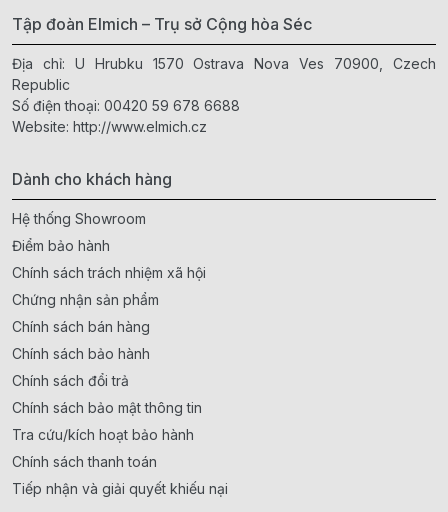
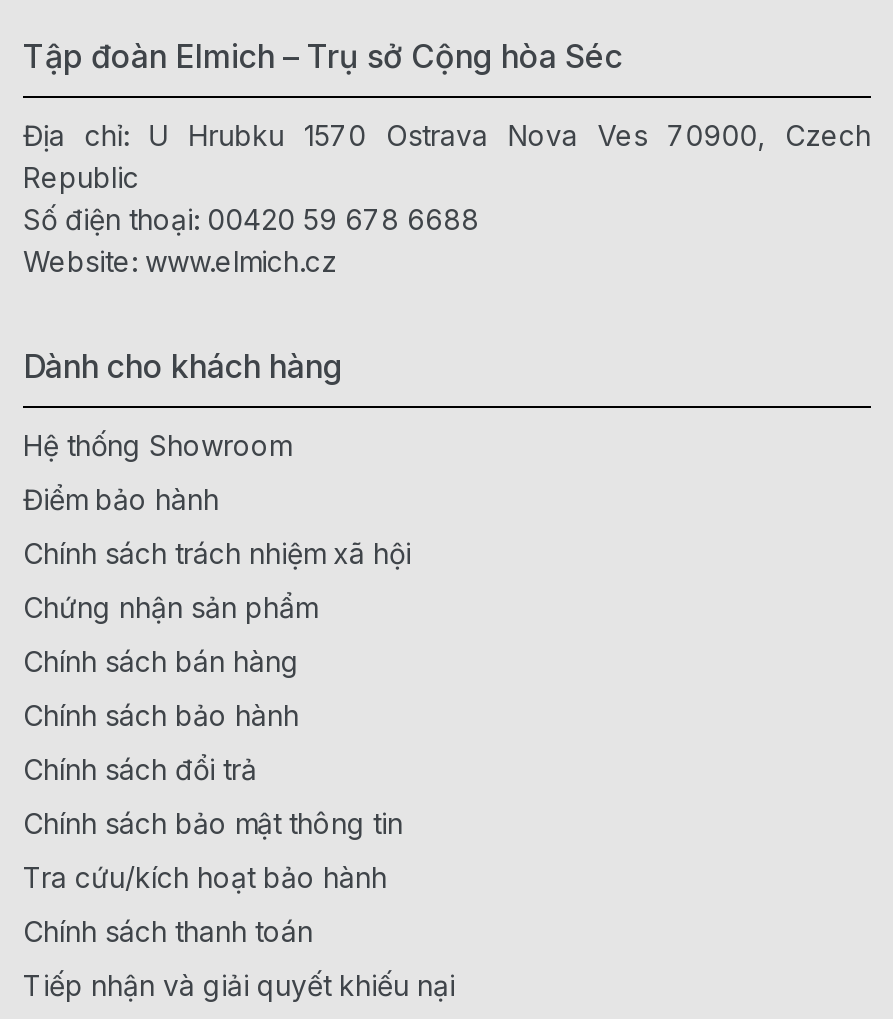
[12,118,207,135] Website: http://www.elmich.cz -> [23,245,337,279] Website: www.elmich.cz

